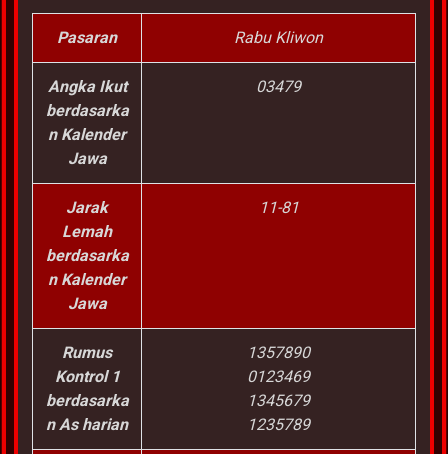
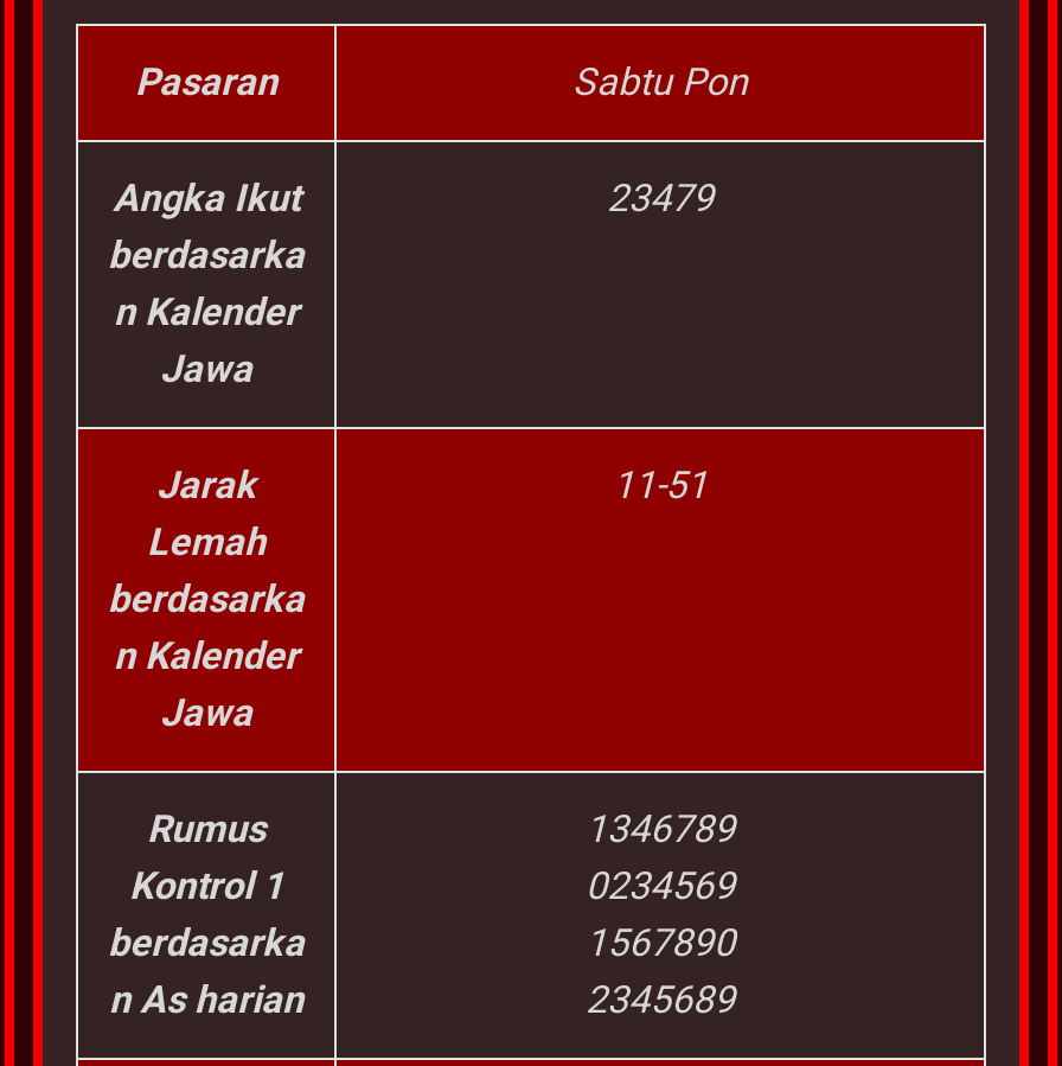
[234,28,323,47] Rabu Kliwon -> [572,59,748,104] Sabtu Pon
[256,77,301,96] 03479 -> [607,175,714,221] 23479
[258,198,298,217] 11-81 -> [613,462,708,508] 11-51
[247,343,310,362] 1357890 -> [586,806,735,851] 1346789
[247,367,310,386] 0123469 -> [586,863,735,908] 0234569
[247,391,310,410] 1345679 -> [586,920,735,965] 1567890
[247,415,310,434] 1235789 -> [586,977,735,1022] 2345689

